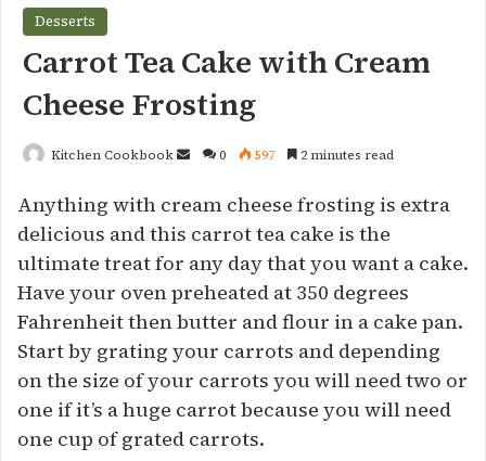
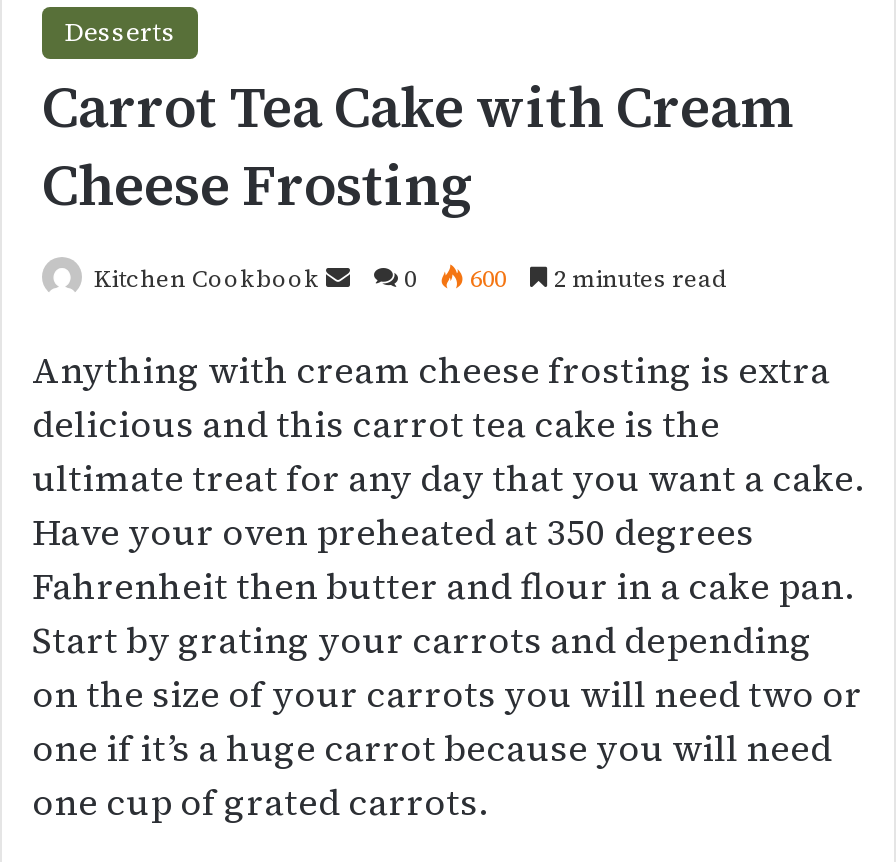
[252,146,274,164] 597 -> [464,263,506,295] 600

